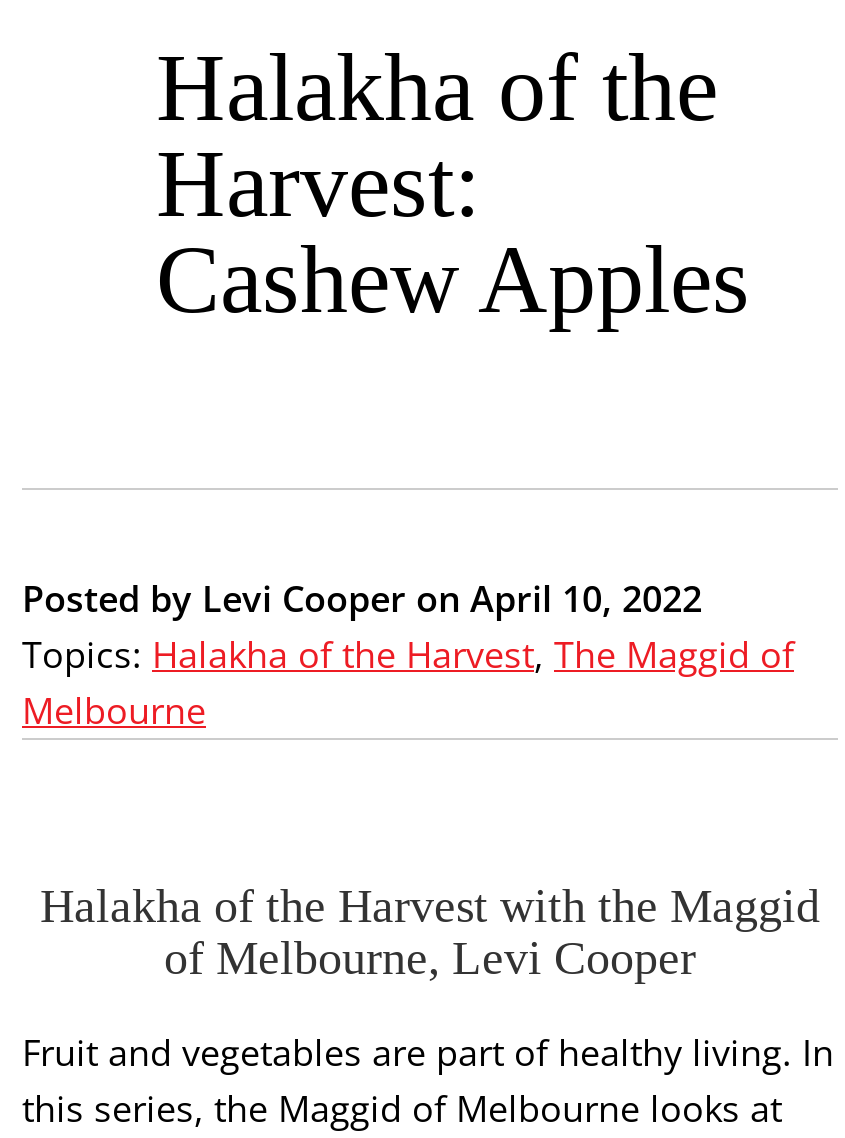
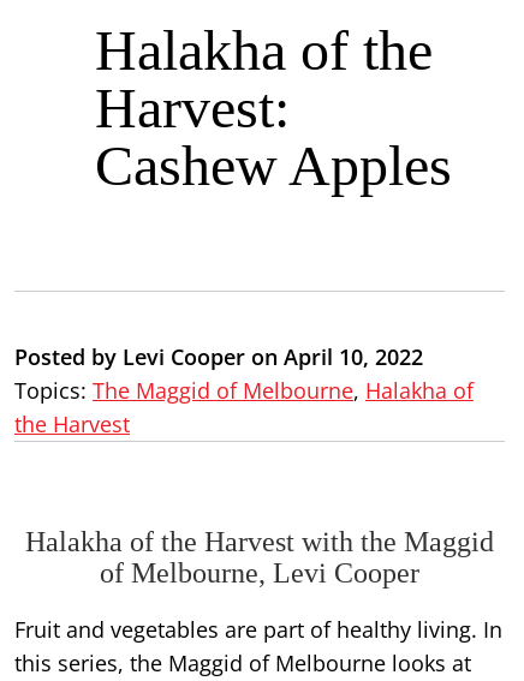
[22,630,794,734] Topics: Halakha of the Harvest, The Maggid of | Melbourne -> [14,376,474,438] Topics: The Maggid of Melbourne, Halakha of | the Harvest

